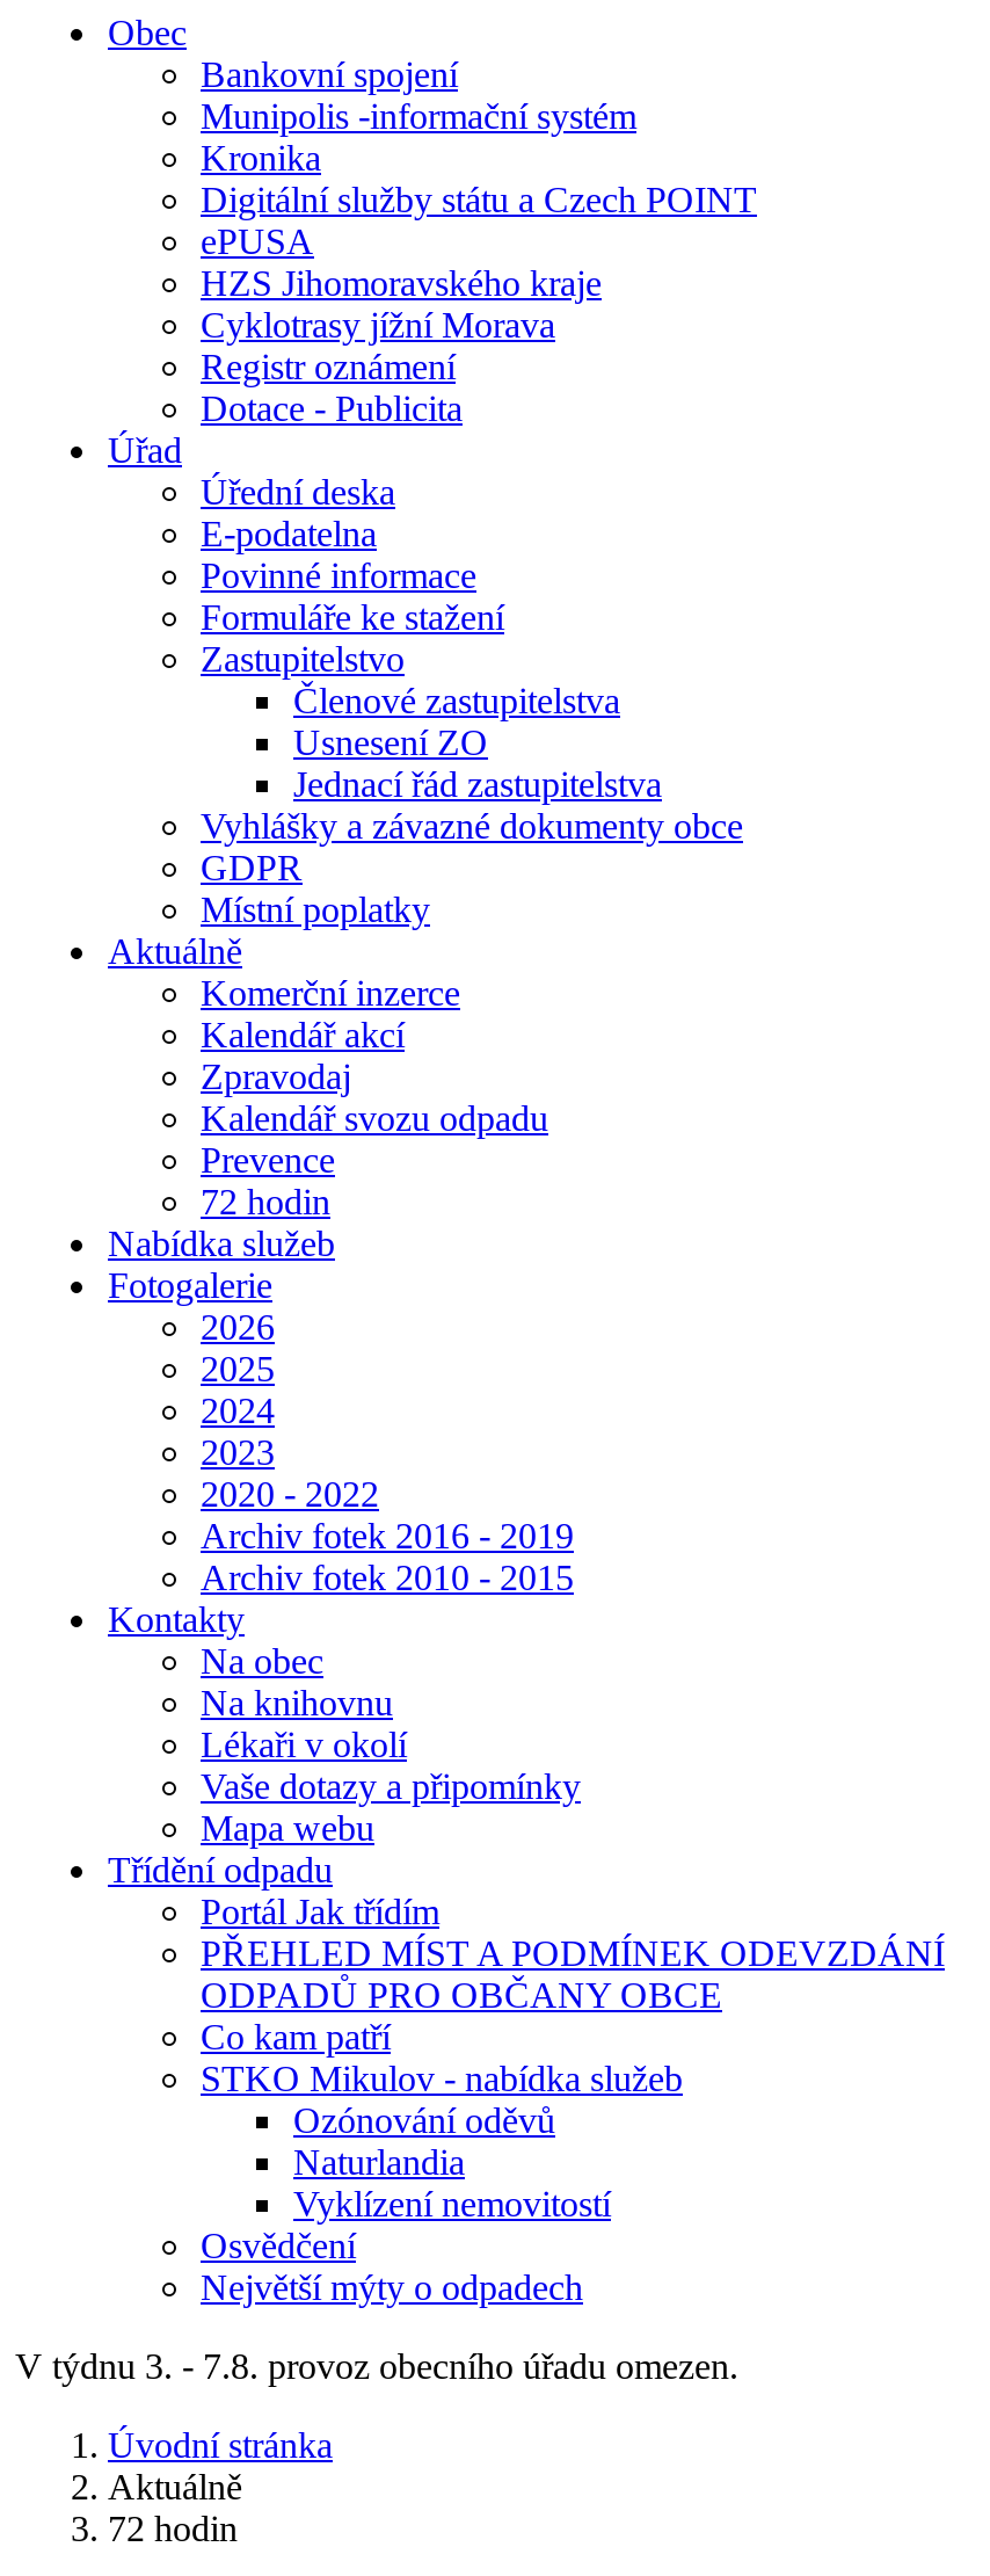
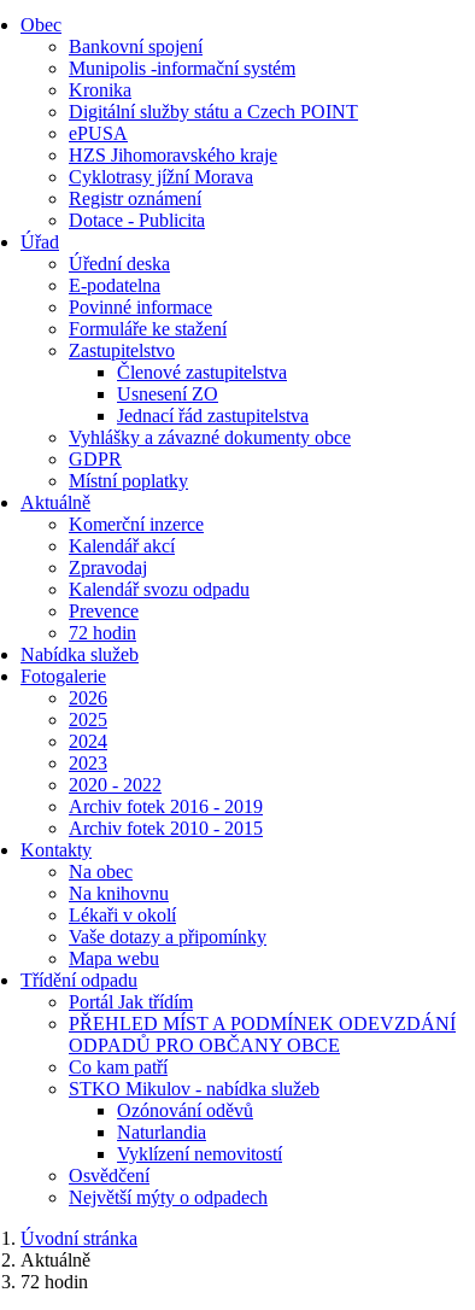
[15,2346,757,2386] V týdnu 3. - 7.8. provoz obecního úřadu omezen. -> none

